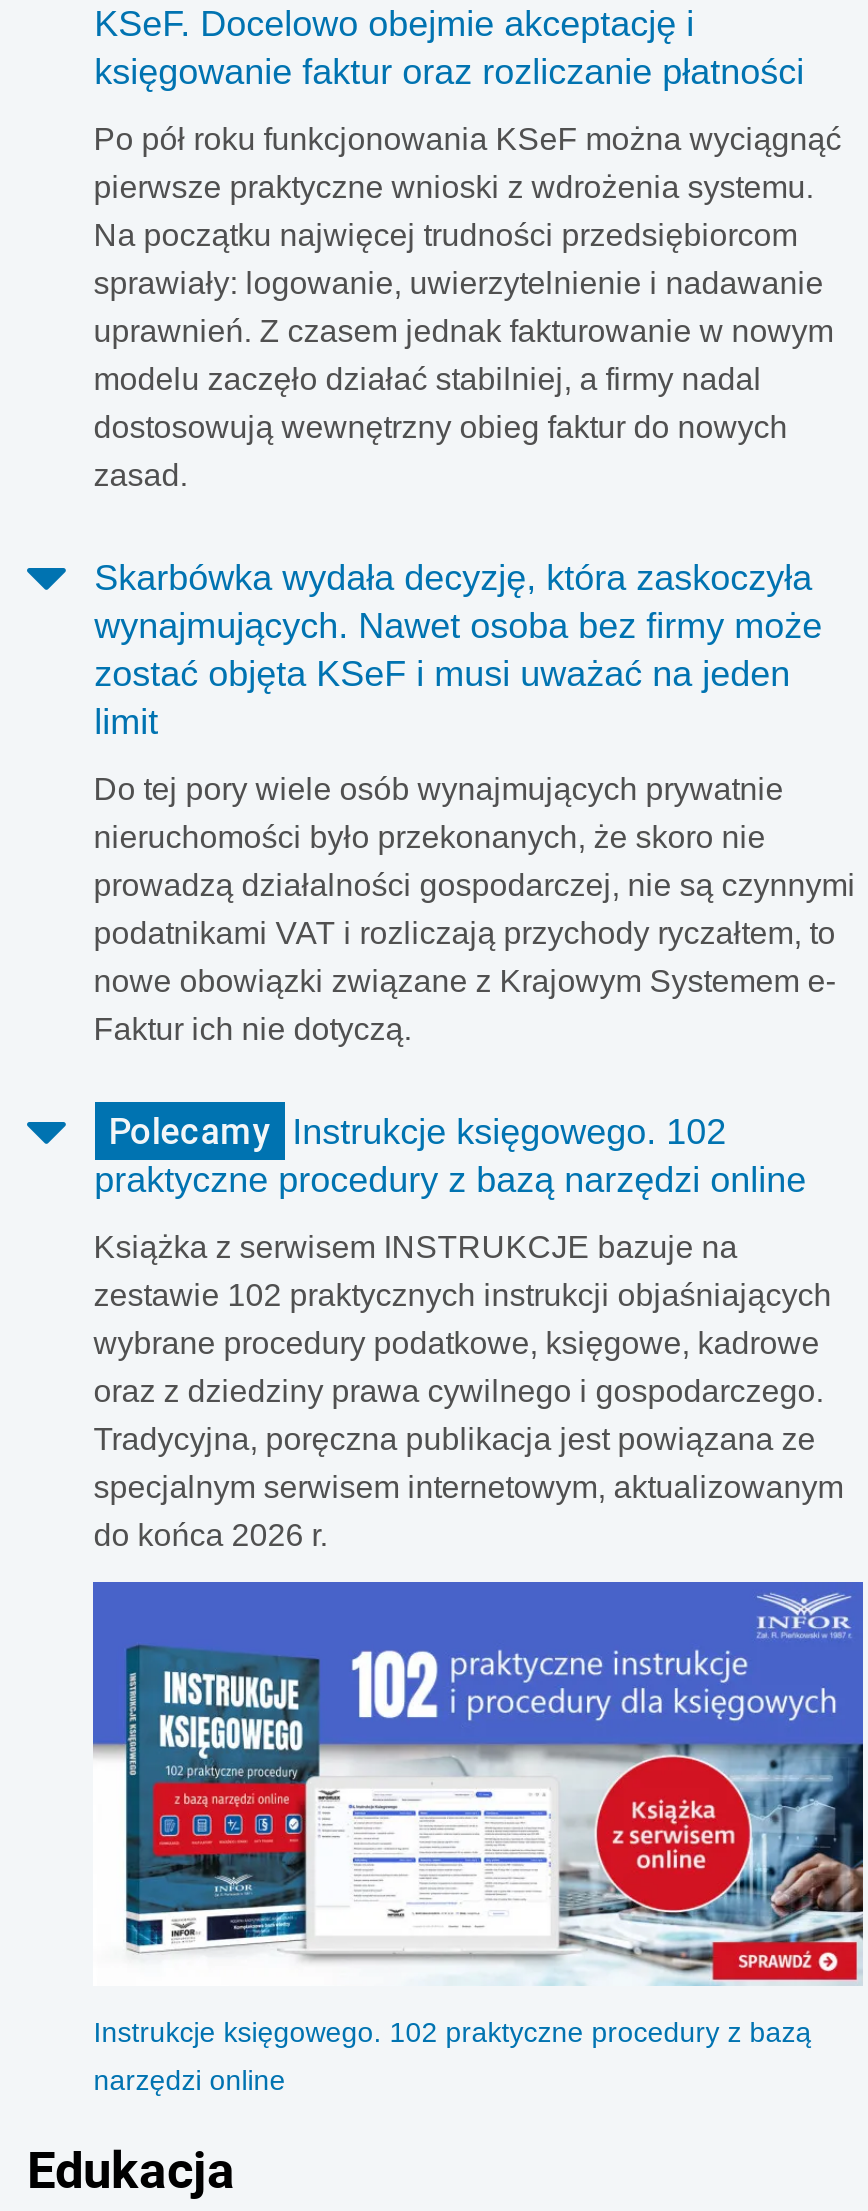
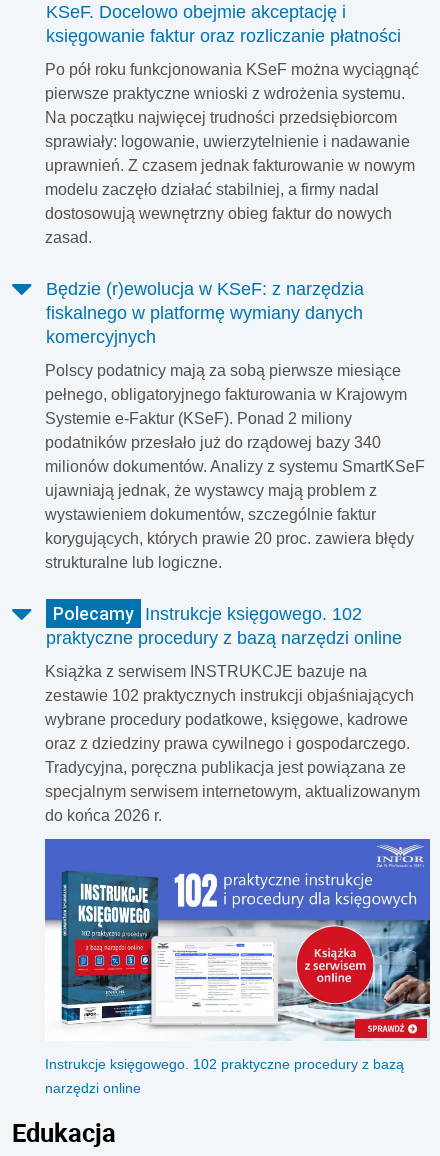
[94,559,822,743] Skarbówka wydała decyzję, która zaskoczyła | wynajmujących. Nawet osoba bez firmy może | zostać objęta KSeF i musi uważać na jeden | limit -> [46,279,364,347] Będzie (r)ewolucja w KSeF: z narzędzia | fiskalnego w platformę wymiany danych | komercyjnych
[94,773,856,1047] Do tej pory wiele osób wynajmujących prywatnie | nieruchomości było przekonanych, że skoro nie | prowadzą działalności gospodarczej, nie są czynnymi | podatnikami VAT i rozliczają przychody ryczałtem, to | nowe obowiązki związane z Krajowym Systemem e- | Faktur ich nie dotyczą. -> [45,362,425,571] Polscy podatnicy mają za sobą pierwsze miesiące | pełnego, obligatoryjnego fakturowania w Krajowym | Systemie e-Faktur (KSeF). Ponad 2 miliony | podatników przesłało już do rządowej bazy 340 | milionów dokumentów. Analizy z systemu SmartKSeF | ujawniają jednak, że wystawcy mają problem z | wystawieniem dokumentów, szczególnie faktur | korygujących, których prawie 20 proc. zawiera błędy | strukturalne lub logiczne.

